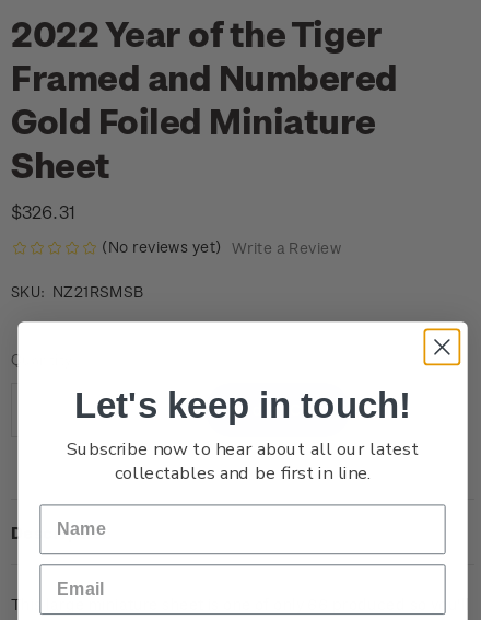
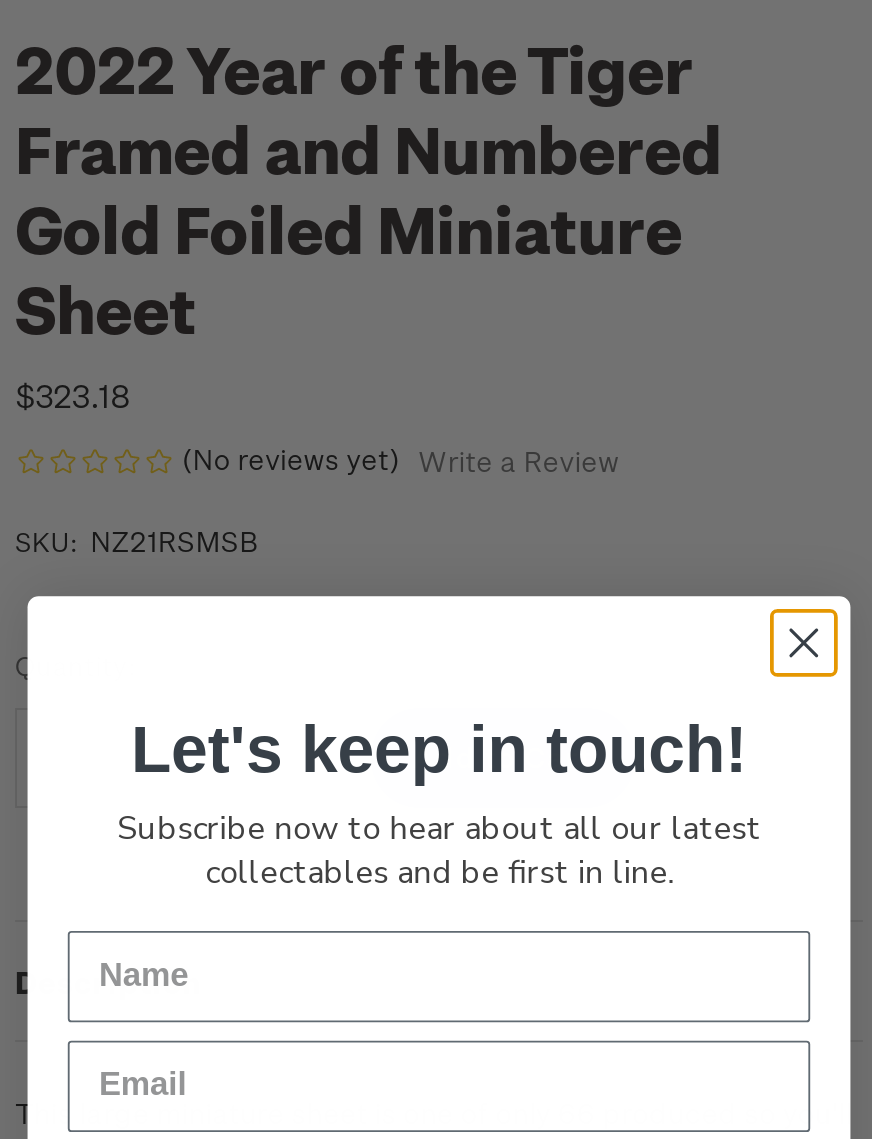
[11,201,75,222] $326.31 -> [15,376,131,414] $323.18

